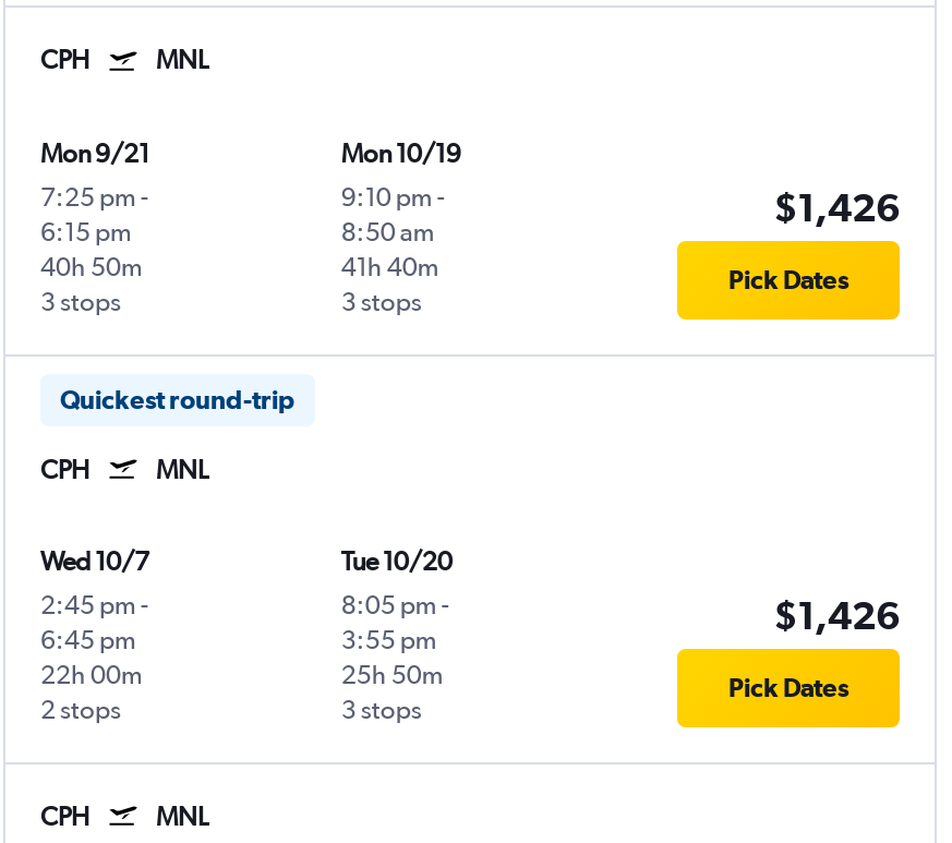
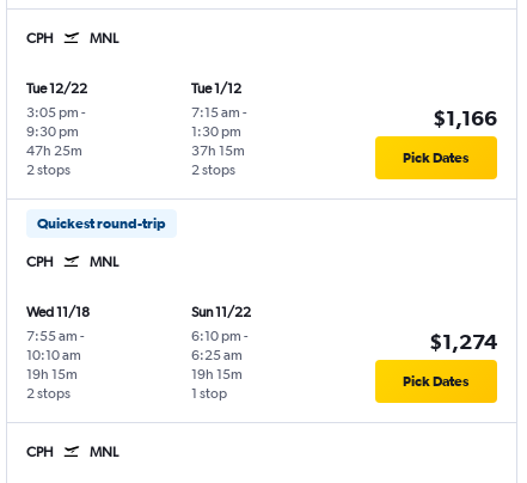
[40,138,149,247] Mon 9/21 | 7:25 pm - | 6:15 pm -> [26,80,87,140] Tue 12/22 | 3:05 pm - | 9:30 pm
[341,138,461,247] Mon 10/19 | 9:10 pm - | 8:50 am -> [191,80,247,140] Tue 1/12 | 7:15 am - | 1:30 pm
[773,184,900,227] $1,426 -> [433,105,497,129] $1,166
[40,251,143,282] 40h 50m -> [26,142,82,159] 47h 25m
[341,251,439,282] 41h 40m -> [191,142,245,159] 37h 15m
[40,286,121,317] 3 stops -> [26,161,71,178] 2 stops
[341,286,422,317] 3 stops -> [191,161,235,178] 2 stops
[40,546,149,655] Wed 10/7 | 2:45 pm - | 6:45 pm -> [26,303,90,363] Wed 11/18 | 7:55 am - | 10:10 am
[341,546,452,655] Tue 10/20 | 8:05 pm - | 3:55 pm -> [191,303,251,363] Sun 11/22 | 6:10 pm - | 6:25 am
[773,592,900,635] $1,426 -> [429,329,497,352] $1,274
[40,659,143,690] 22h 00m -> [26,366,78,382] 19h 15m
[341,659,444,690] 25h 50m -> [191,366,242,382] 19h 15m
[341,694,422,725] 3 stops -> [191,385,227,401] 1 stop

